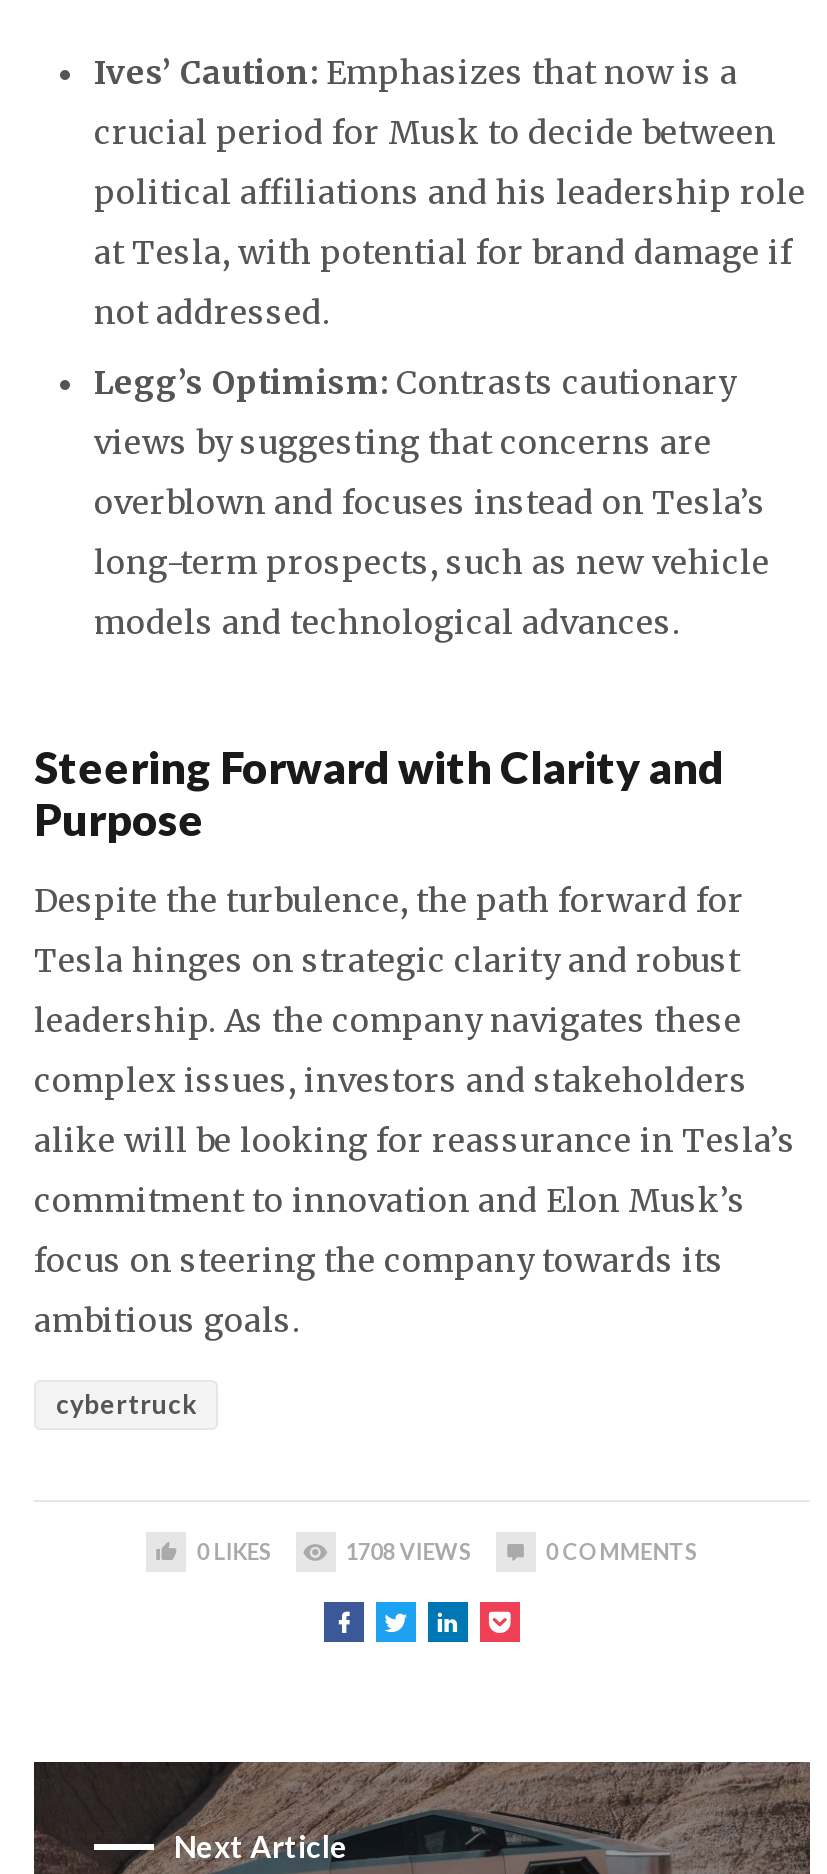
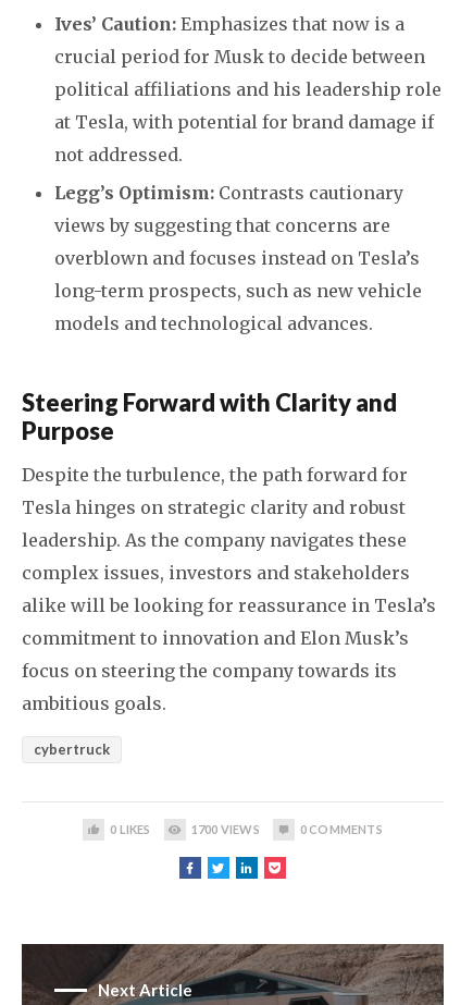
[345,1539,471,1565] 1708 VIEWS -> [191,823,260,837] 1700 VIEWS

